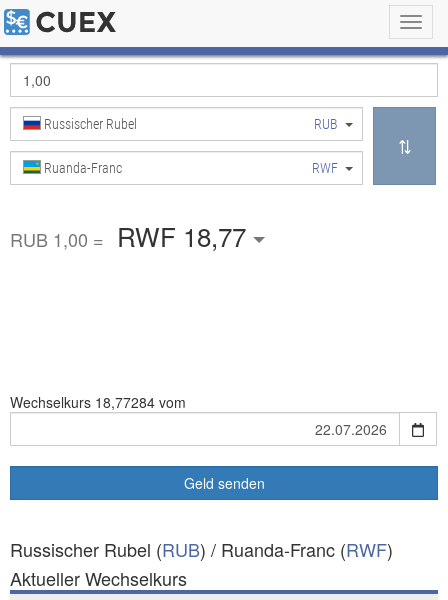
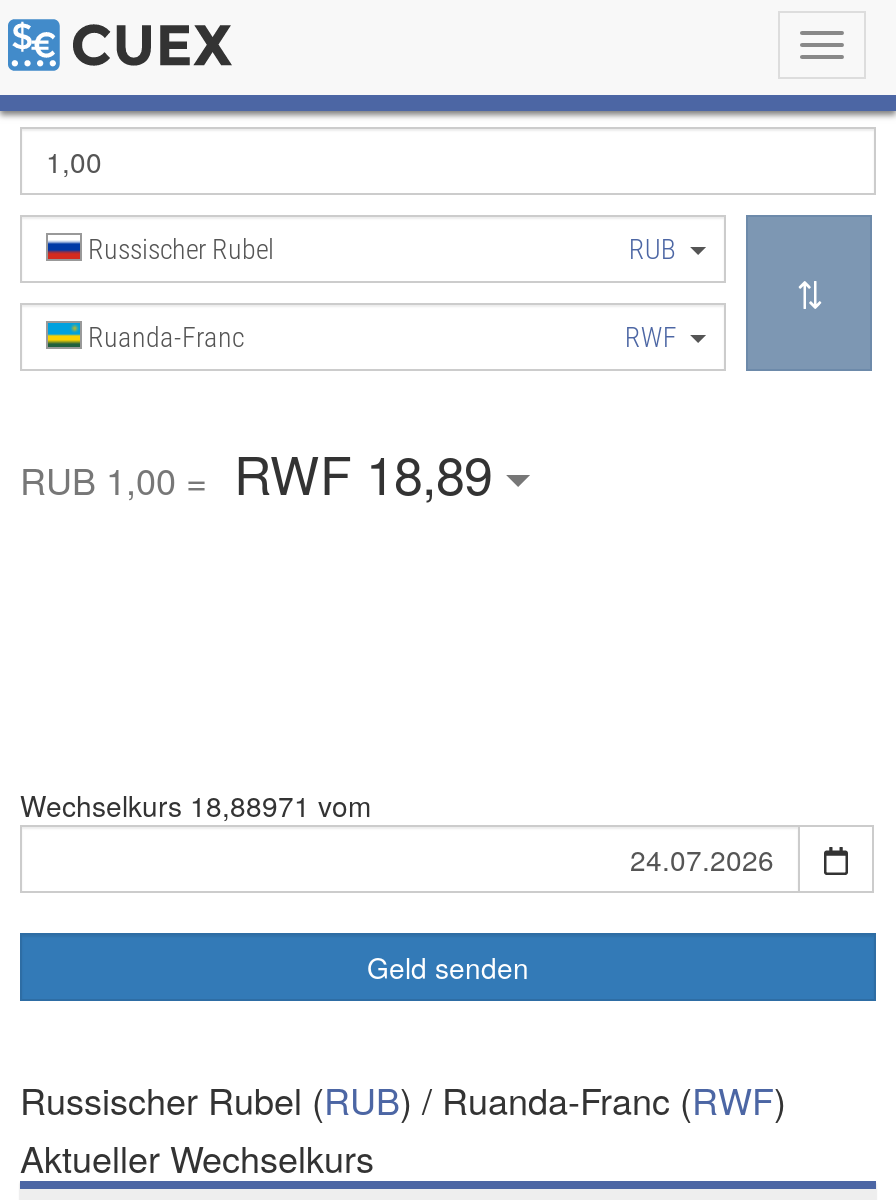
[10,217,253,254] RUB 1,00 = RWF 18,77 -> [20,435,506,509] RUB 1,00 = RWF 18,89
[10,392,186,412] Wechselkurs 18,77284 vom -> [20,785,372,825] Wechselkurs 18,88971 vom

